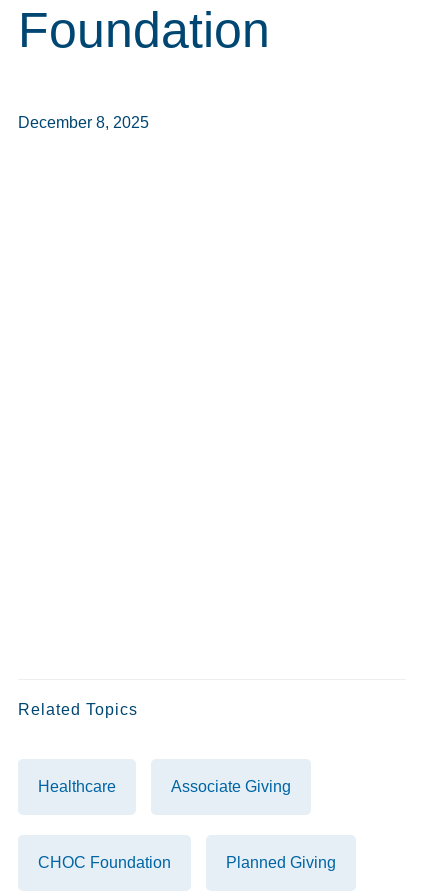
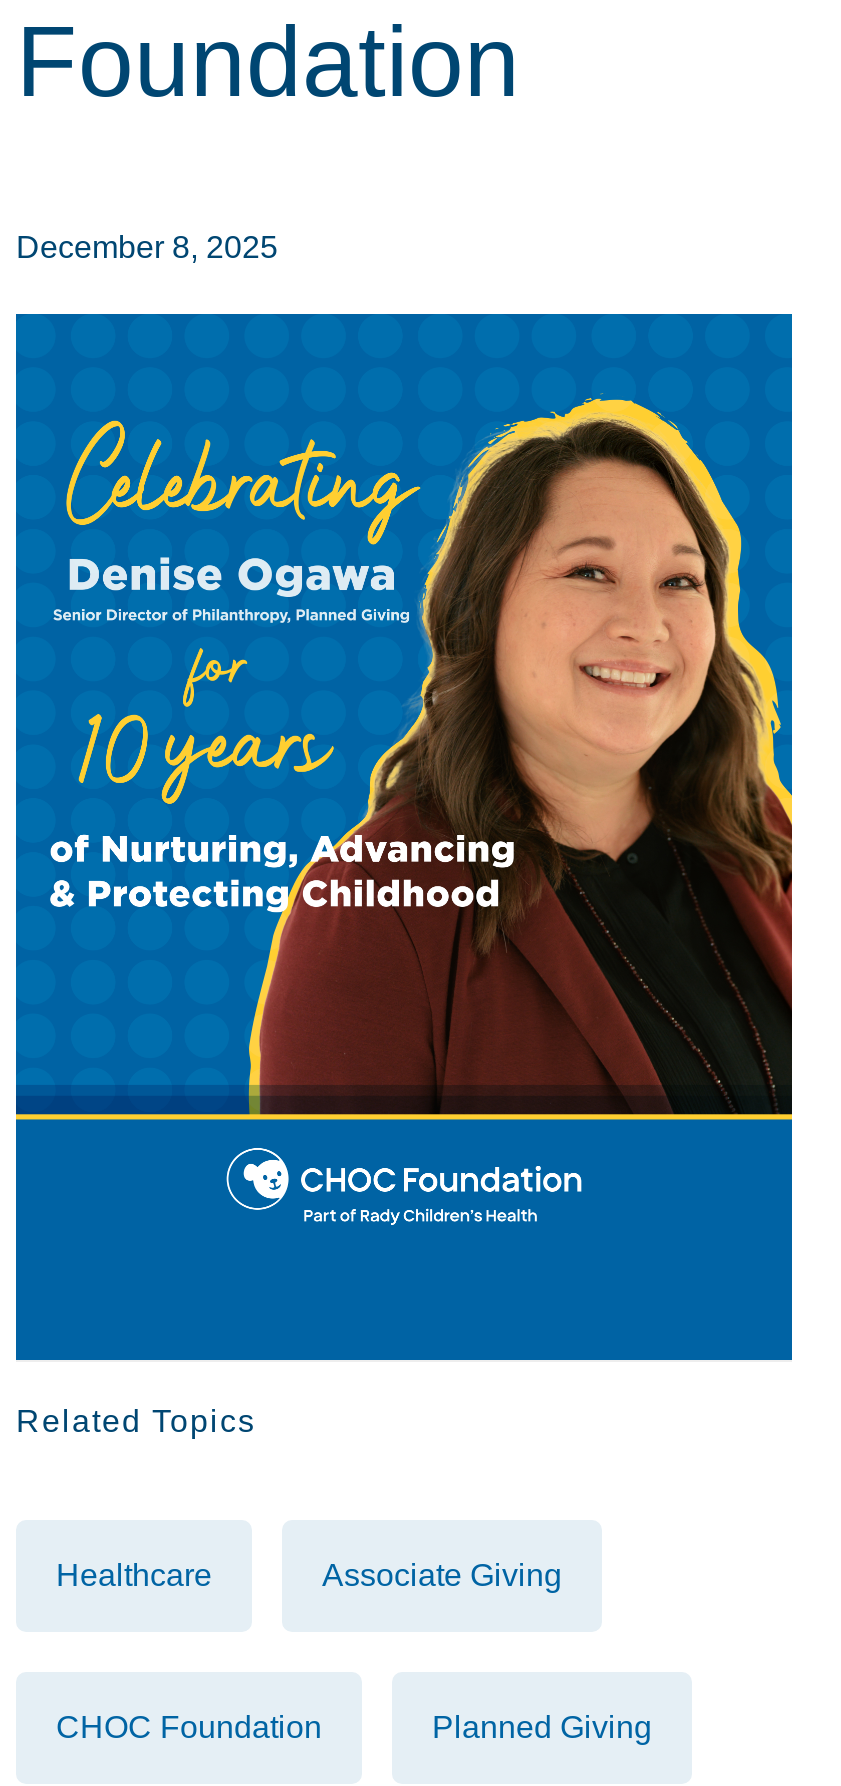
none -> [14,312,794,1362] [image]

